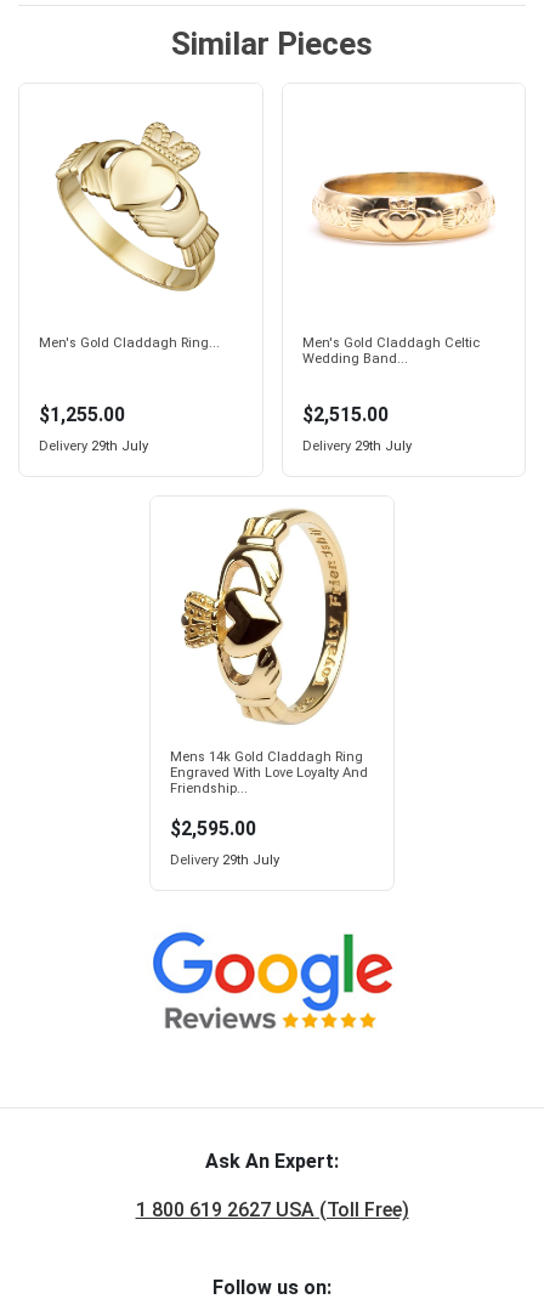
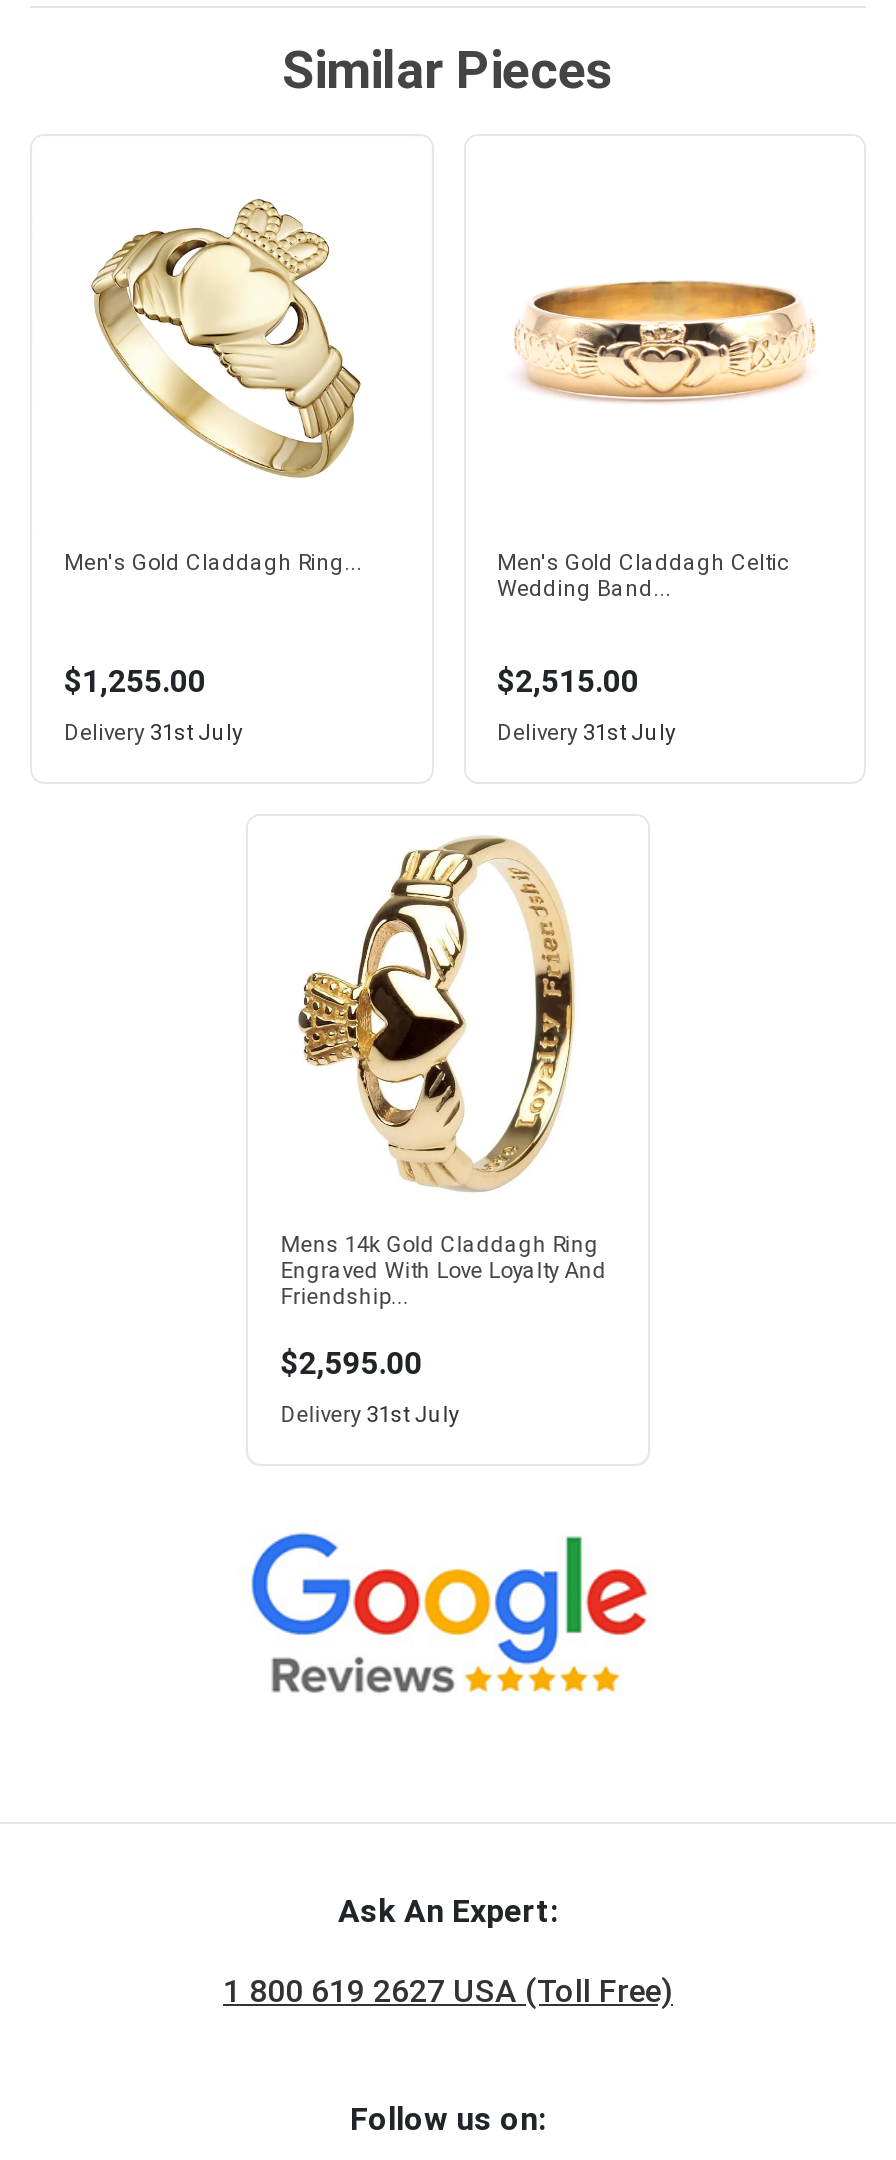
[39,439,148,455] Delivery 29th July -> [64,721,242,747] Delivery 31st July
[302,439,411,455] Delivery 29th July -> [497,721,675,747] Delivery 31st July
[170,852,280,868] Delivery 29th July -> [280,1402,458,1428] Delivery 31st July

